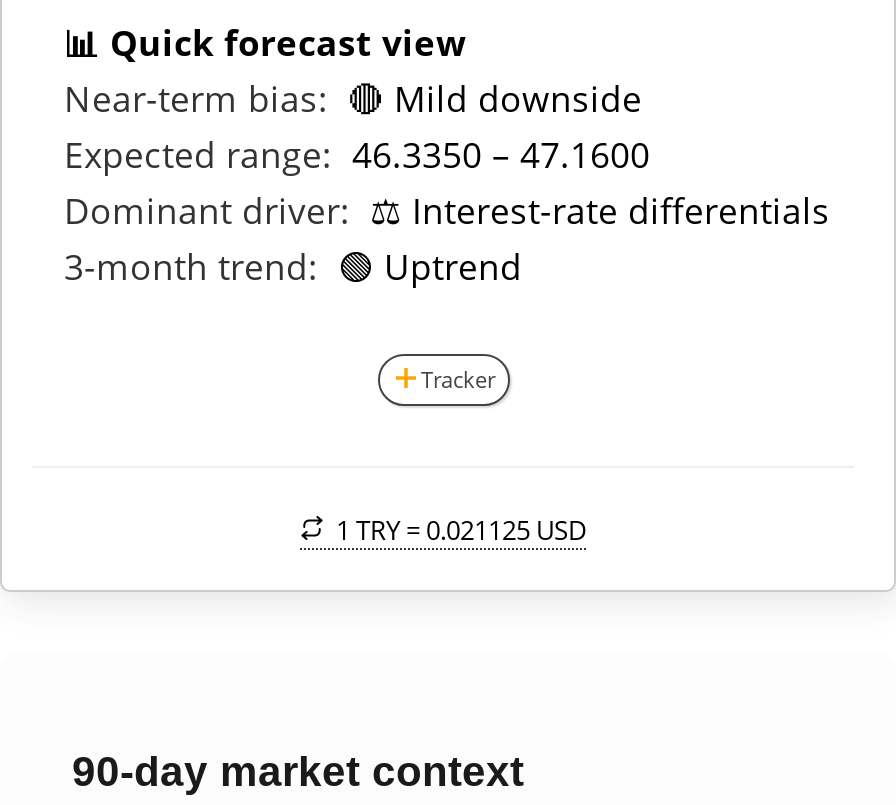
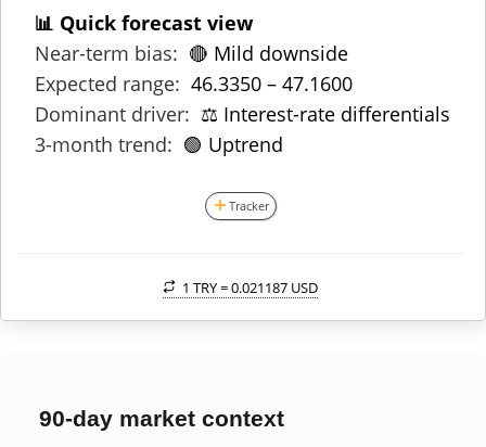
[324,513,586,549] 1 TRY = 0.021125 USD -> [176,278,318,298] 1 TRY = 0.021187 USD

